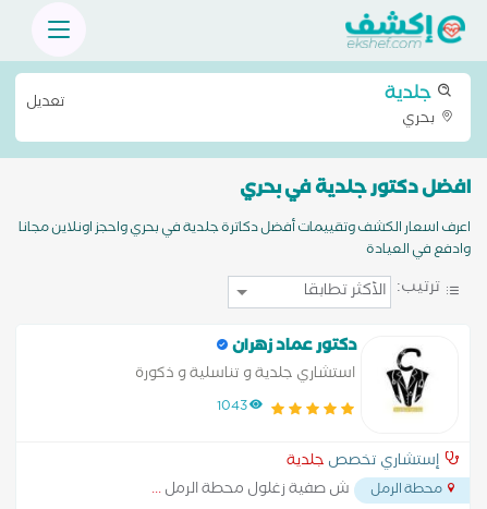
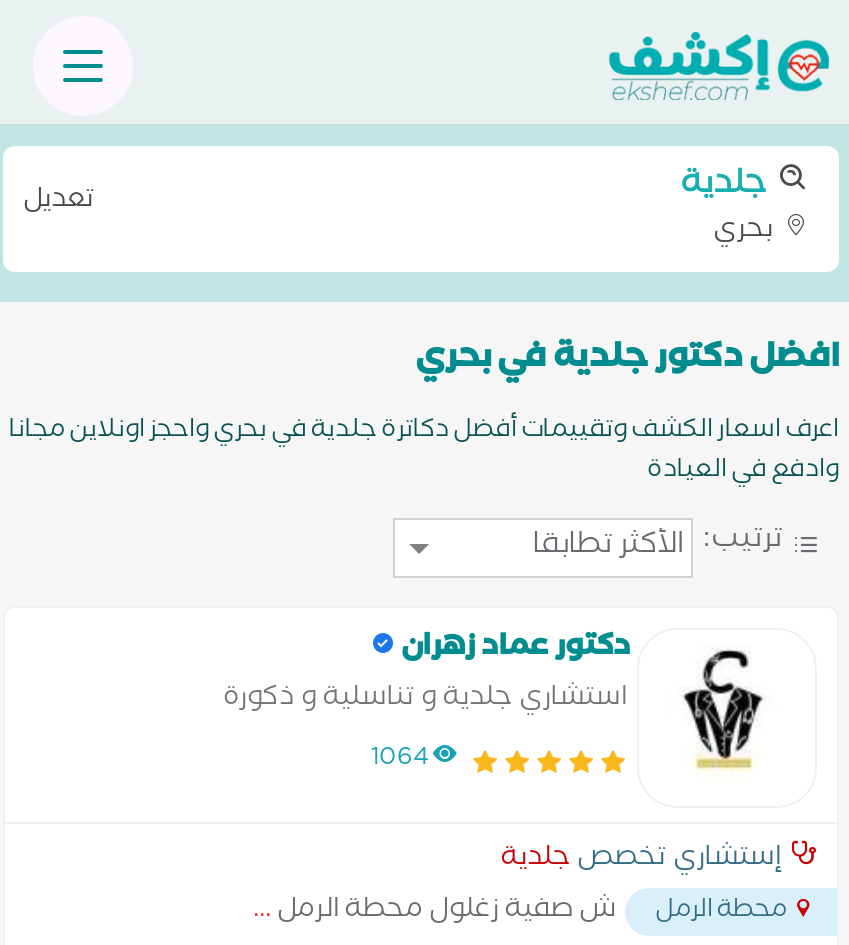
[217,396,247,421] 1043 -> [371,738,429,784] 1064

